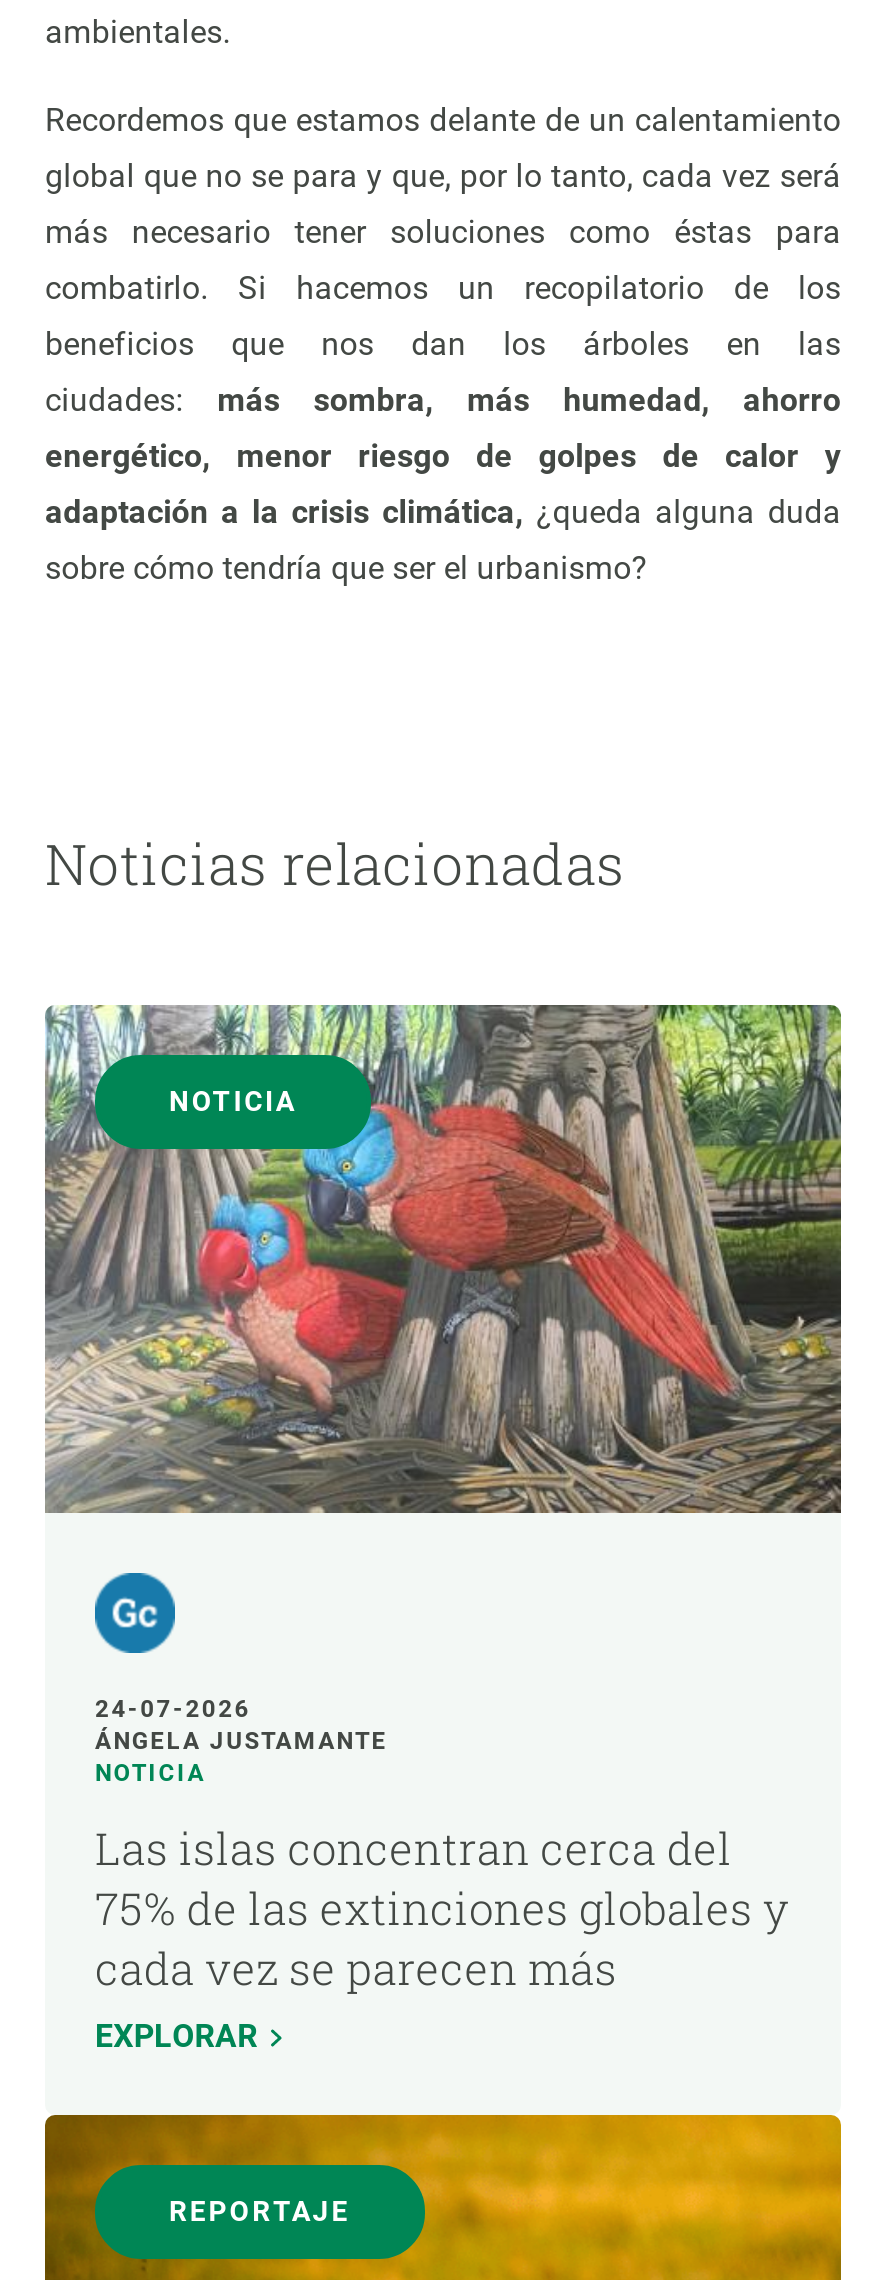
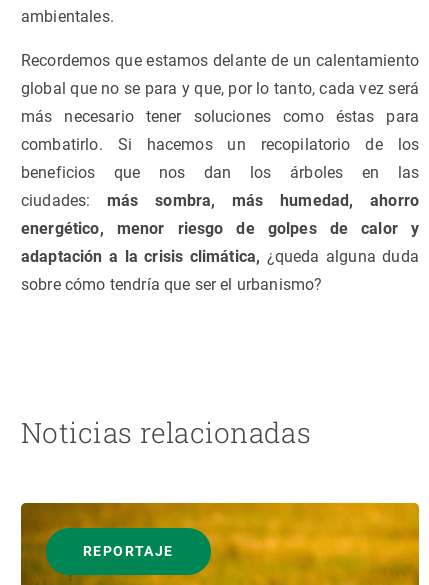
[43,1003,843,1515] [image] | NOTICIA -> none
[93,1569,790,2056] [image] | 24-07-2026 | ÁNGELA JUSTAMANTE | NOTICIA | Las islas concentran cerca del | 75% de las extinciones globales y | cada vez se parecen más | EXPLORAR -> none

